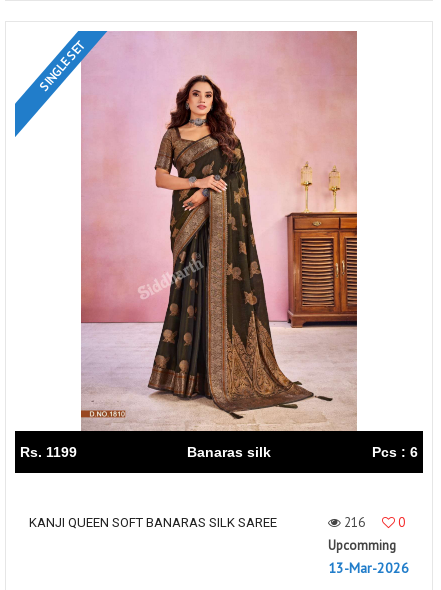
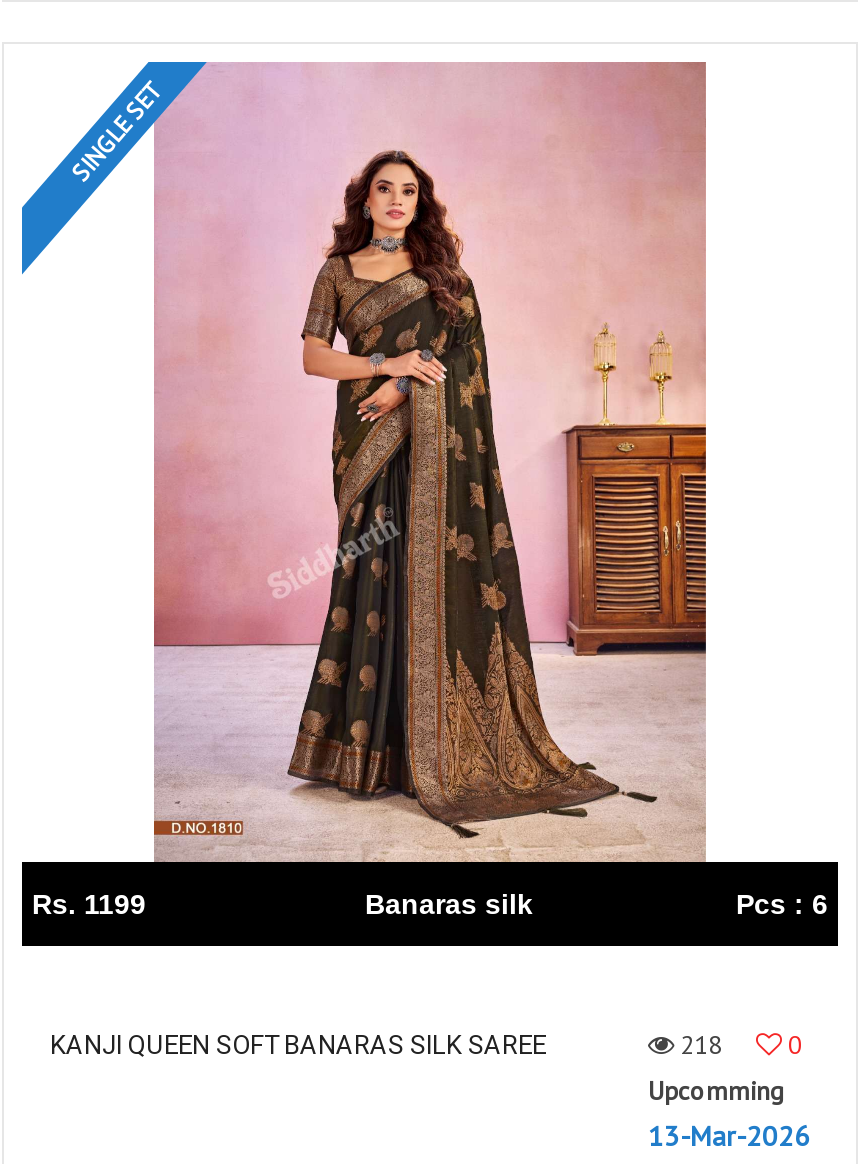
[344,514,405,531] 216 0 -> [680,1028,802,1062] 218 0

